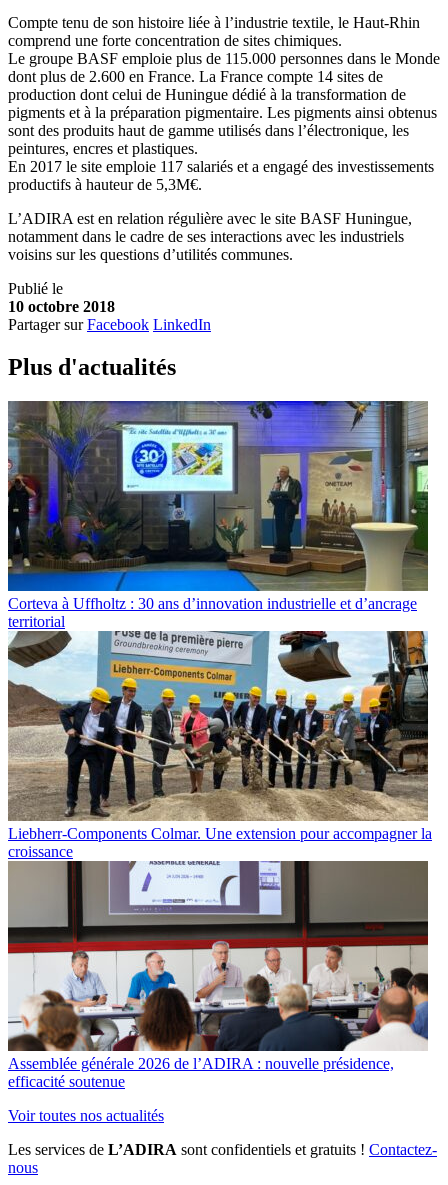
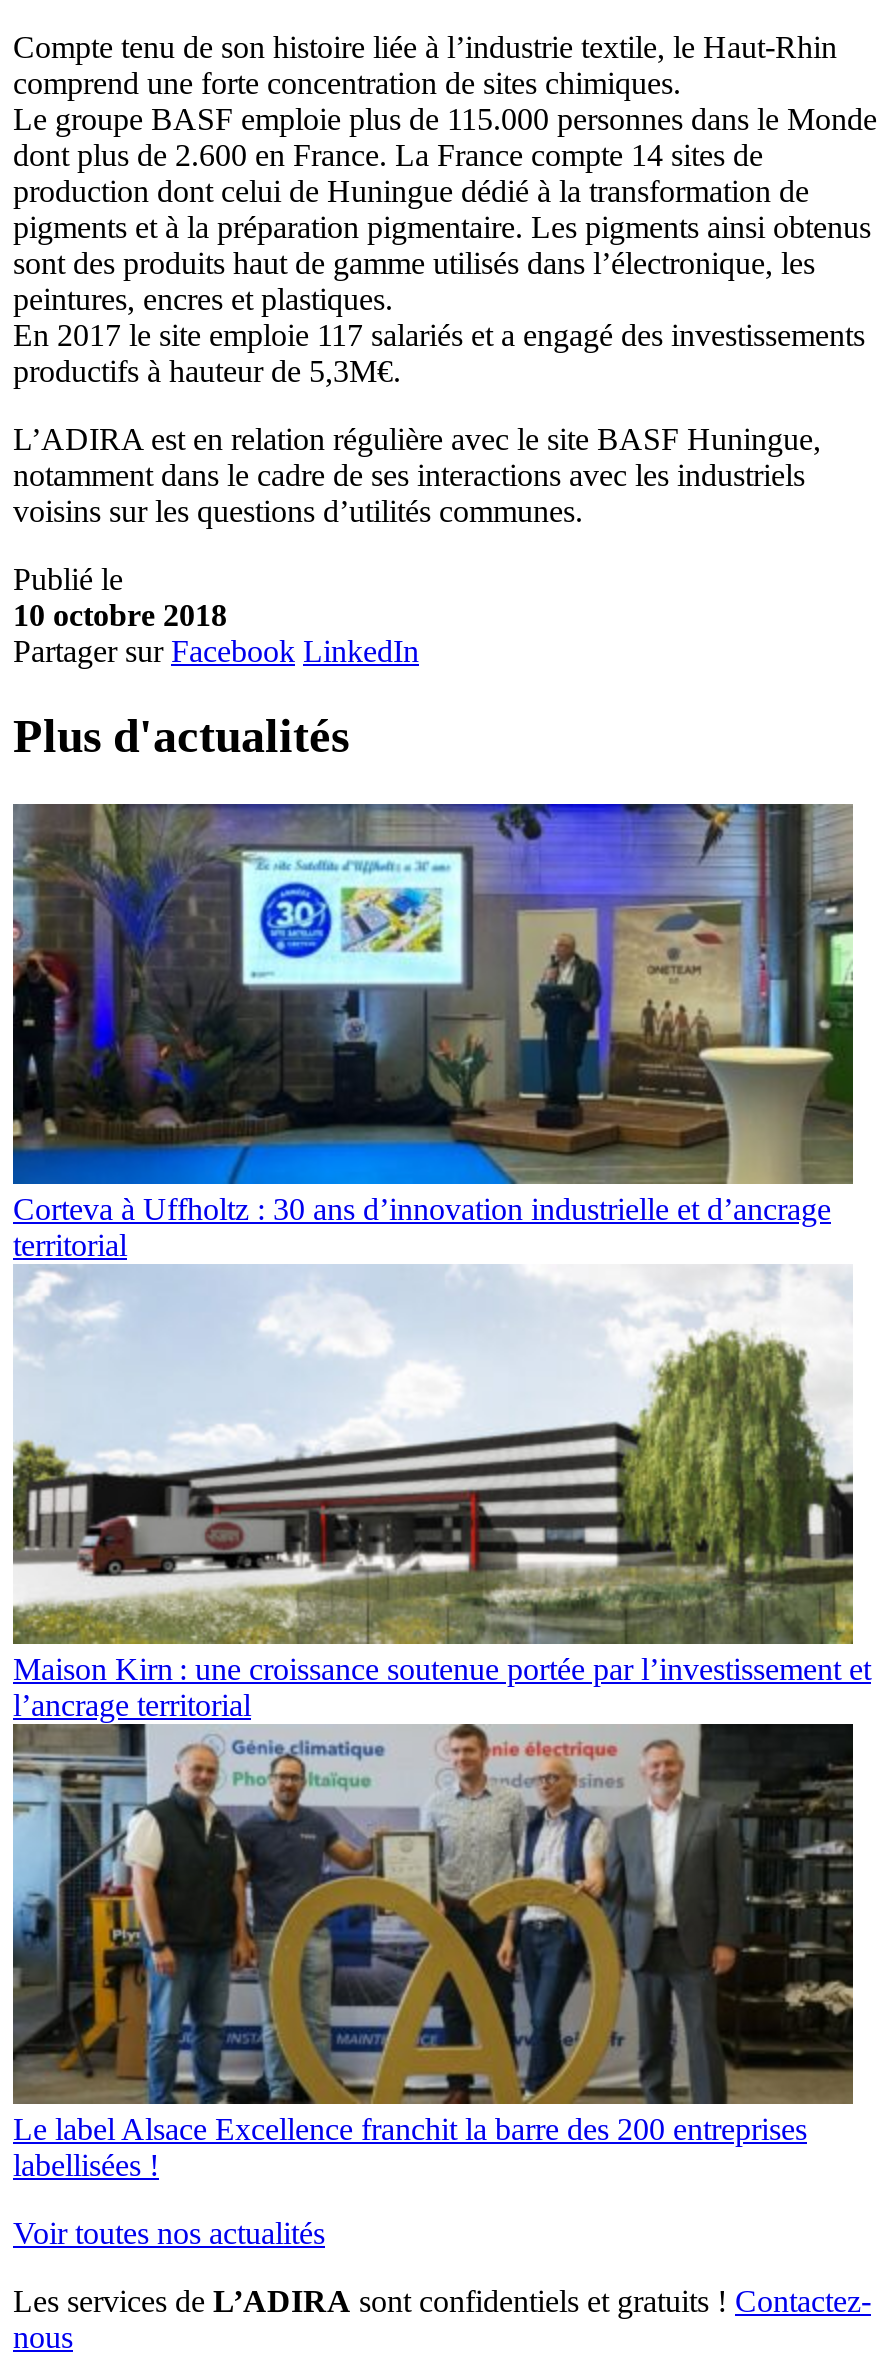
[7,630,432,860] [image] | Liebherr-Components Colmar. Une extension pour accompagner la | croissance -> [13,1264,871,1721] [image] | Maison Kirn : une croissance soutenue portée par l’investissement et | l’ancrage territorial
[7,861,429,1090] [image] | Assemblée générale 2026 de l’ADIRA : nouvelle présidence, | efficacité soutenue -> [11,1722,855,2181] [image] | Le label Alsace Excellence franchit la barre des 200 entreprises | labellisées !

